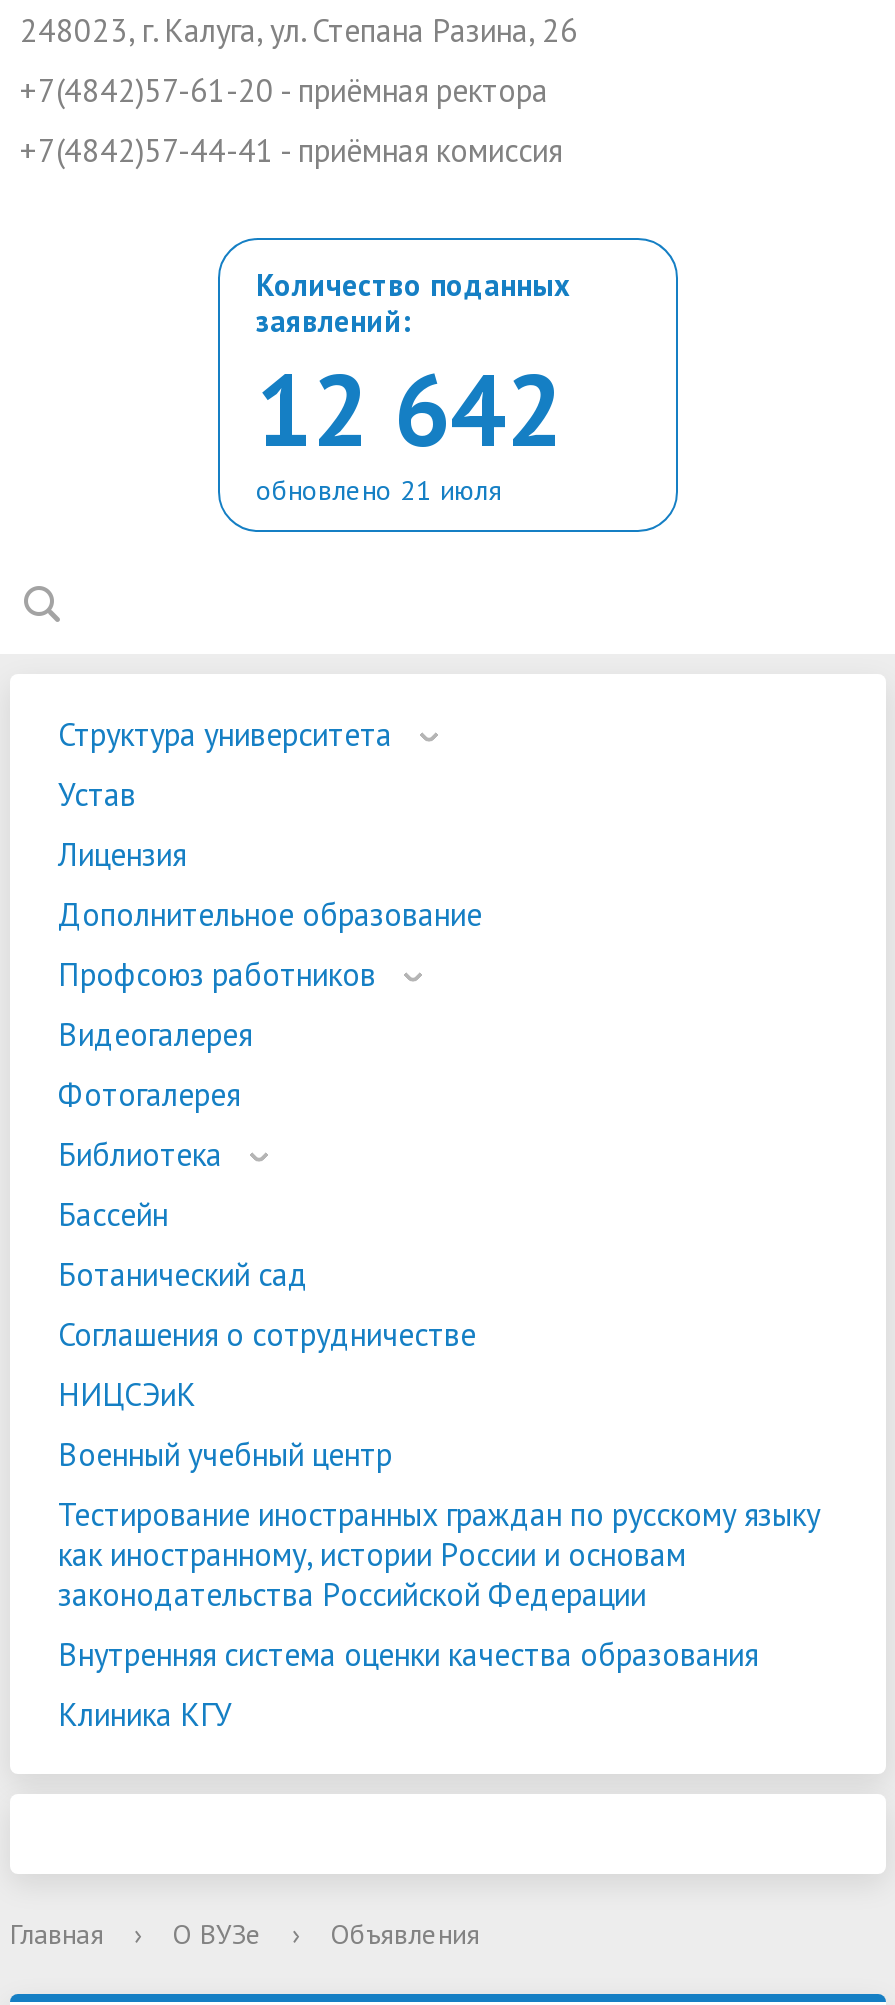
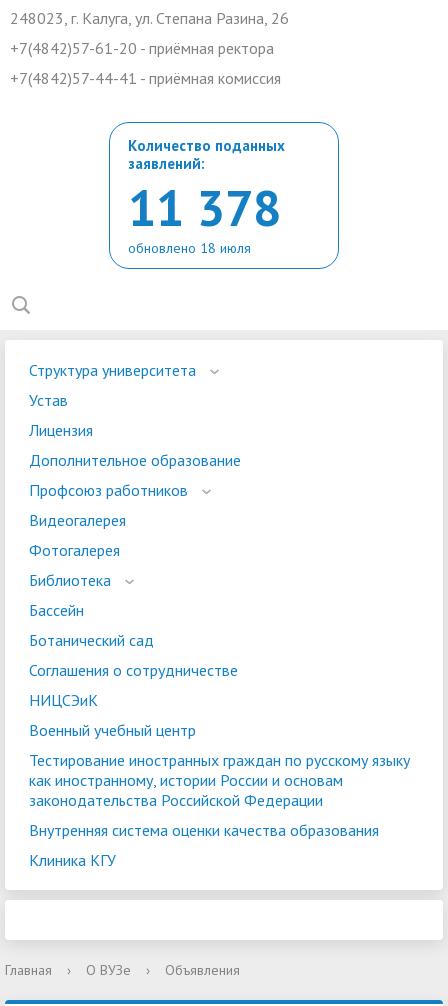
[256,344,562,474] 12 642 -> [128,175,281,240] 11 378
[256,472,502,508] обновлено 21 июля -> [128,239,251,257] обновлено 18 июля

